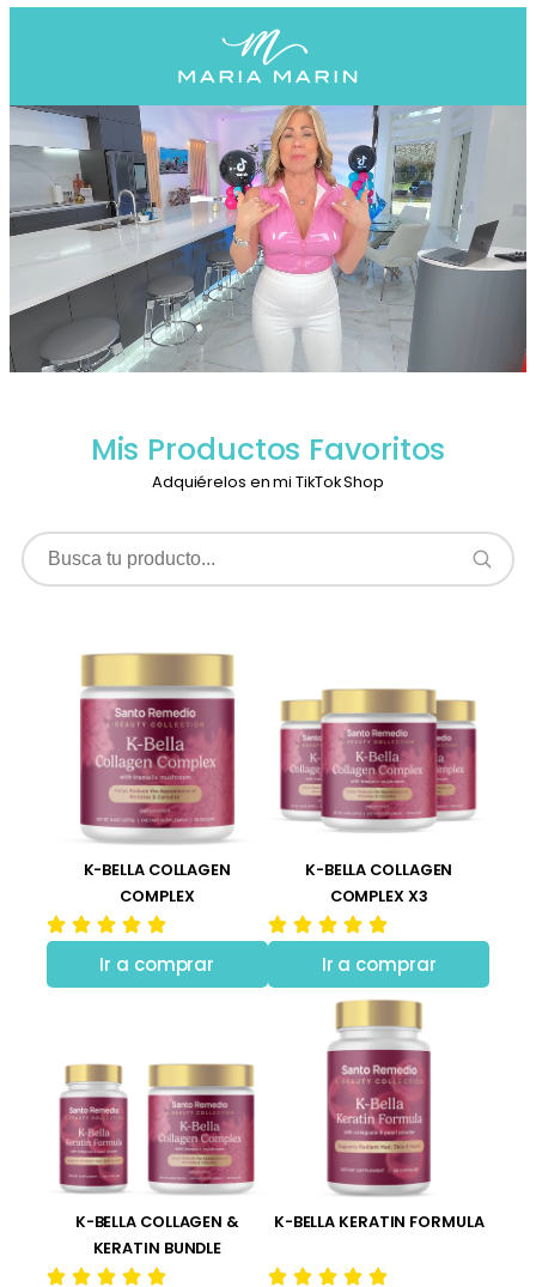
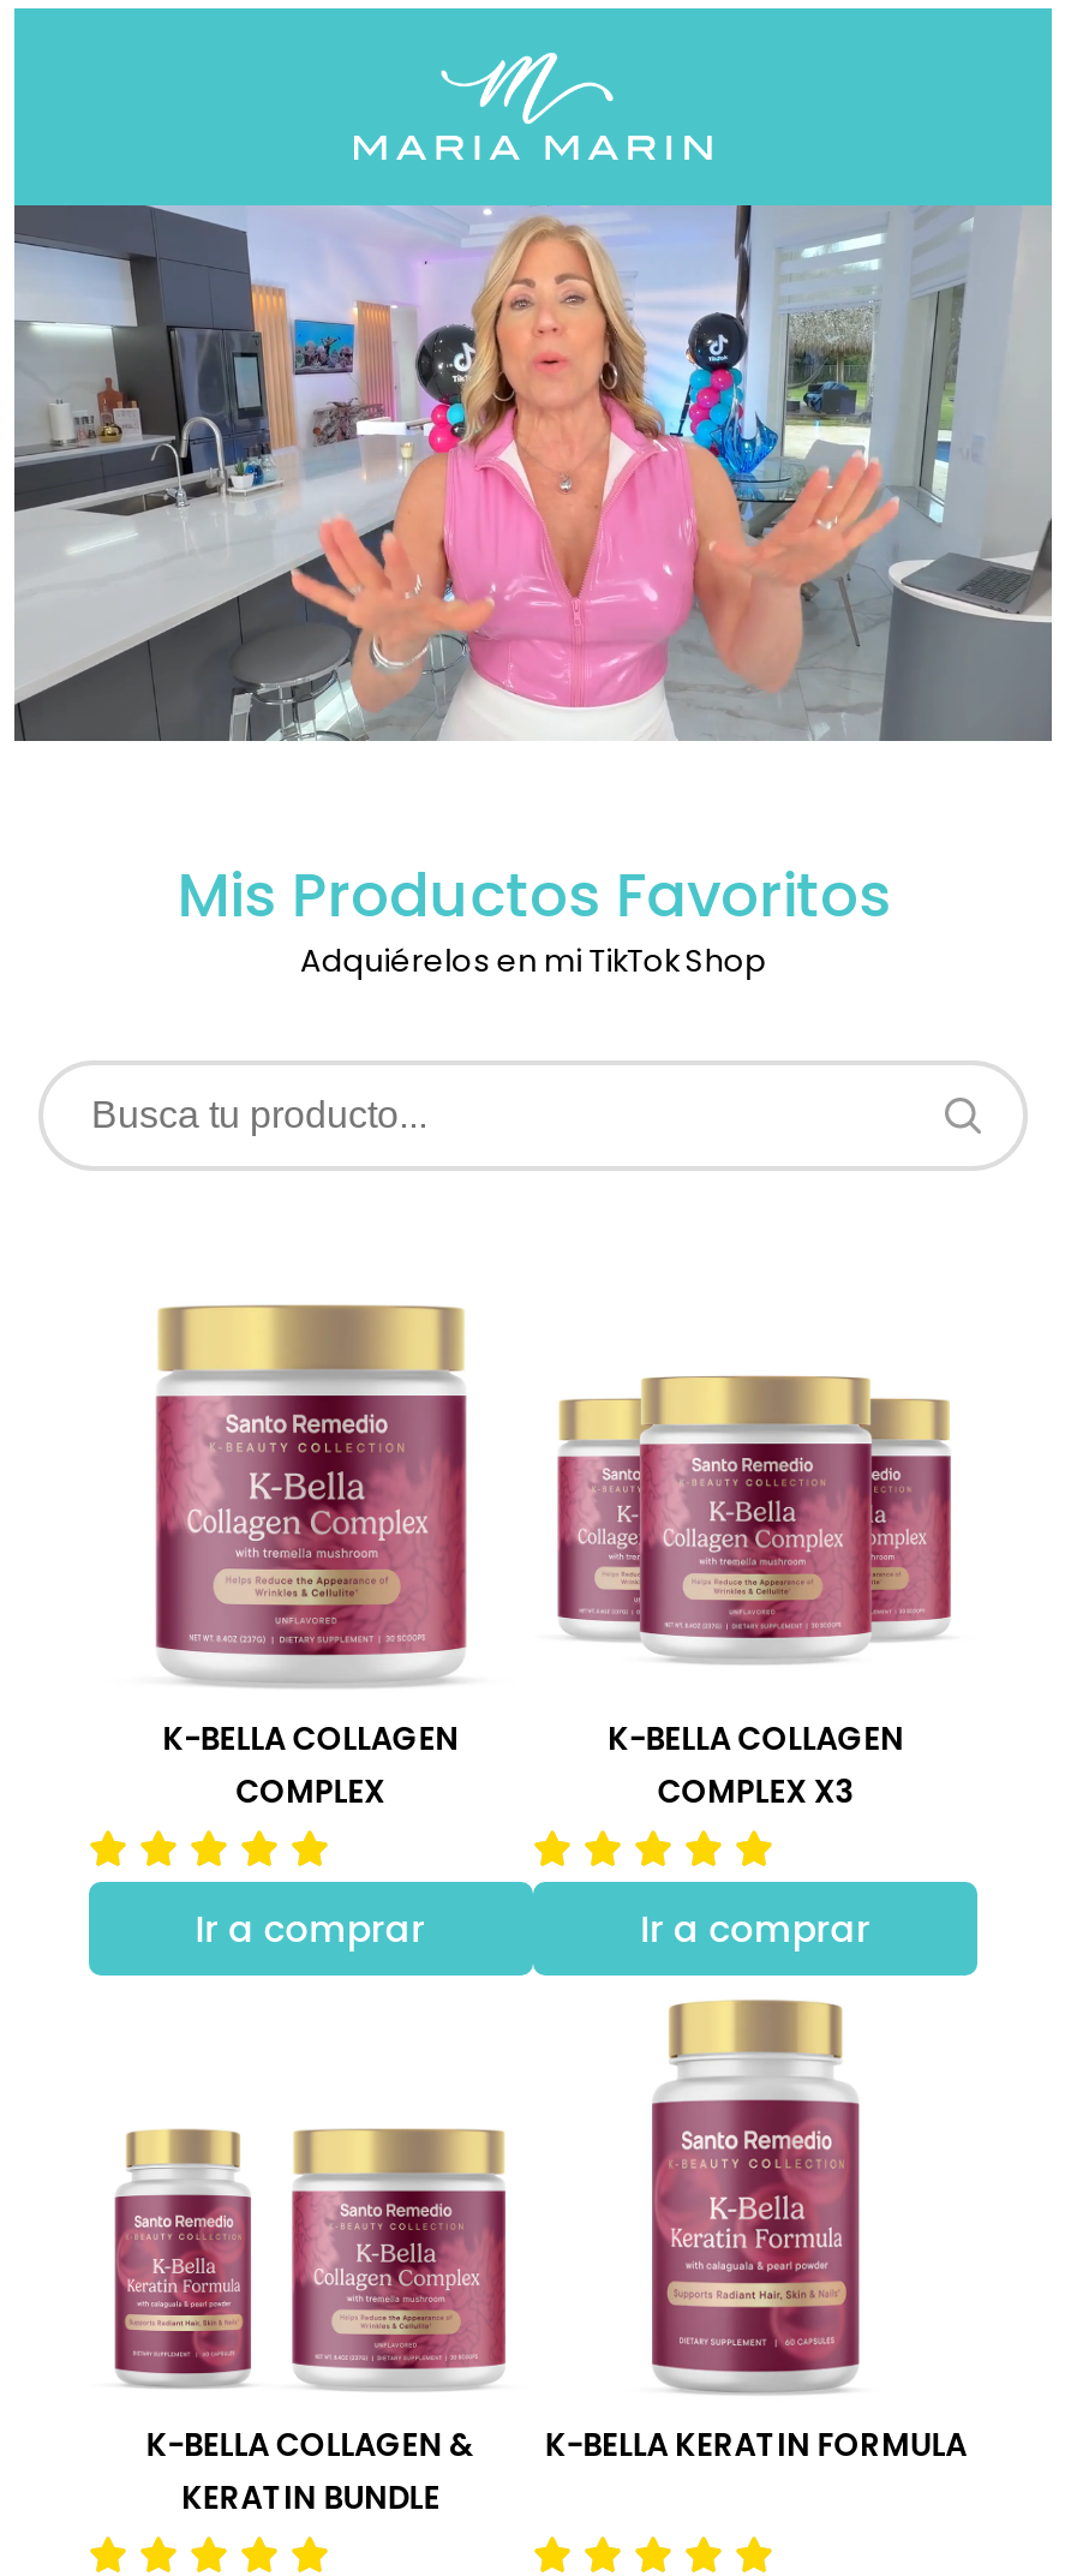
[10,104,528,374] [image] -> [14,203,1054,743] [image]

